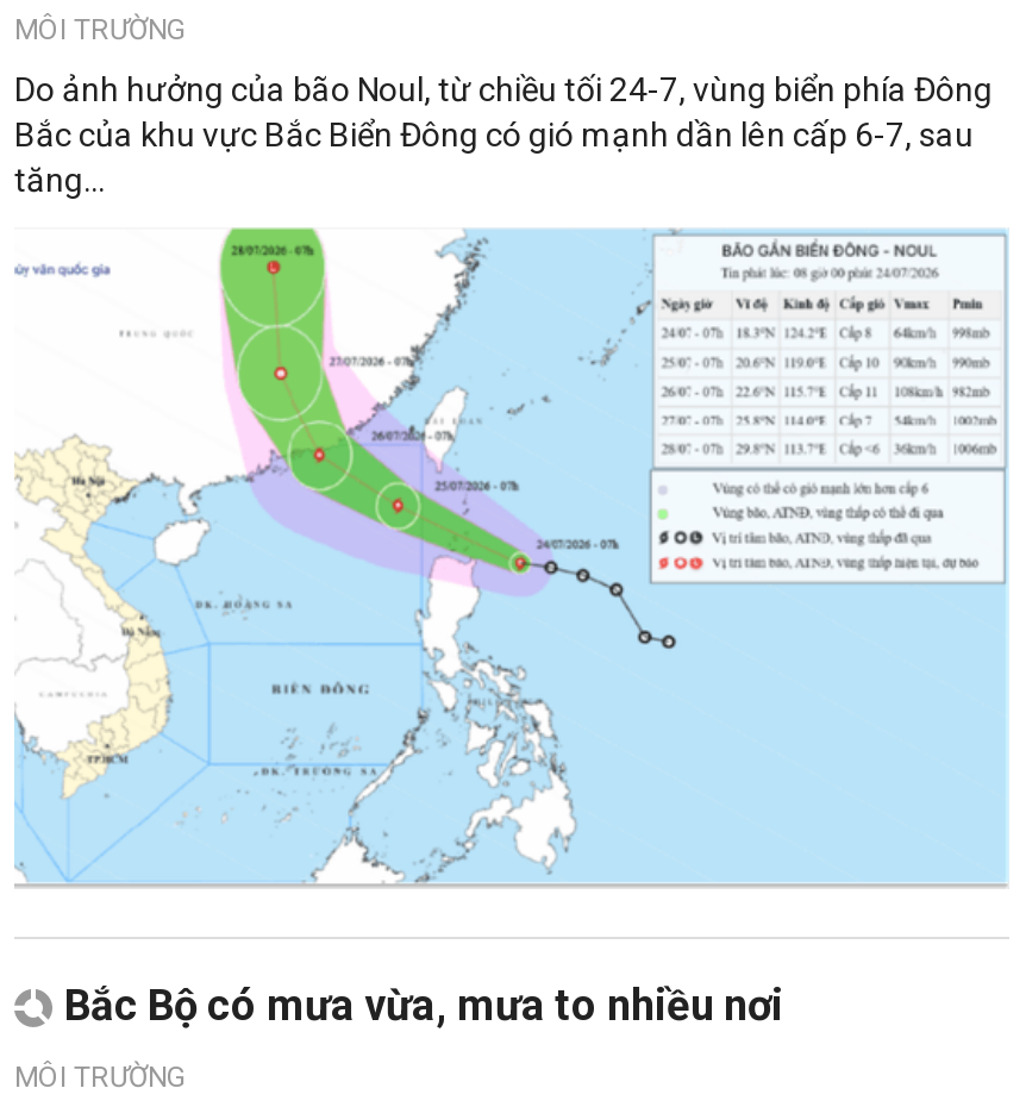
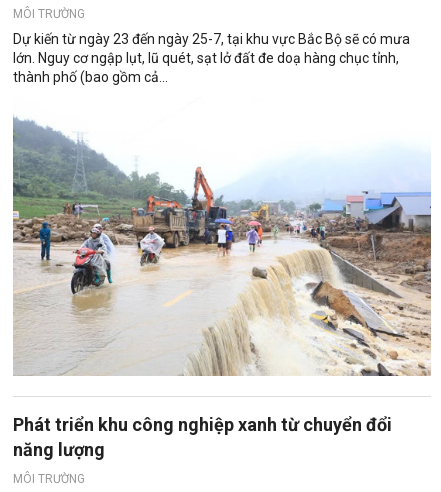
[14,69,993,198] Do ảnh hưởng của bão Noul, từ chiều tối 24-7, vùng biển phía Đông | Bắc của khu vực Bắc Biển Đông có gió mạnh dần lên cấp 6-7, sau | tăng... -> [13,31,410,85] Dự kiến từ ngày 23 đến ngày 25-7, tại khu vực Bắc Bộ sẽ có mưa | lớn. Nguy cơ ngập lụt, lũ quét, sạt lở đất đe doạ hàng chục tỉnh, | thành phố (bao gồm cả...
[14,226,1009,1030] [image] | Bắc Bộ có mưa vừa, mưa to nhiều nơi -> [12,118,432,460] [image] | Phát triển khu công nghiệp xanh từ chuyển đổi | năng lượng

